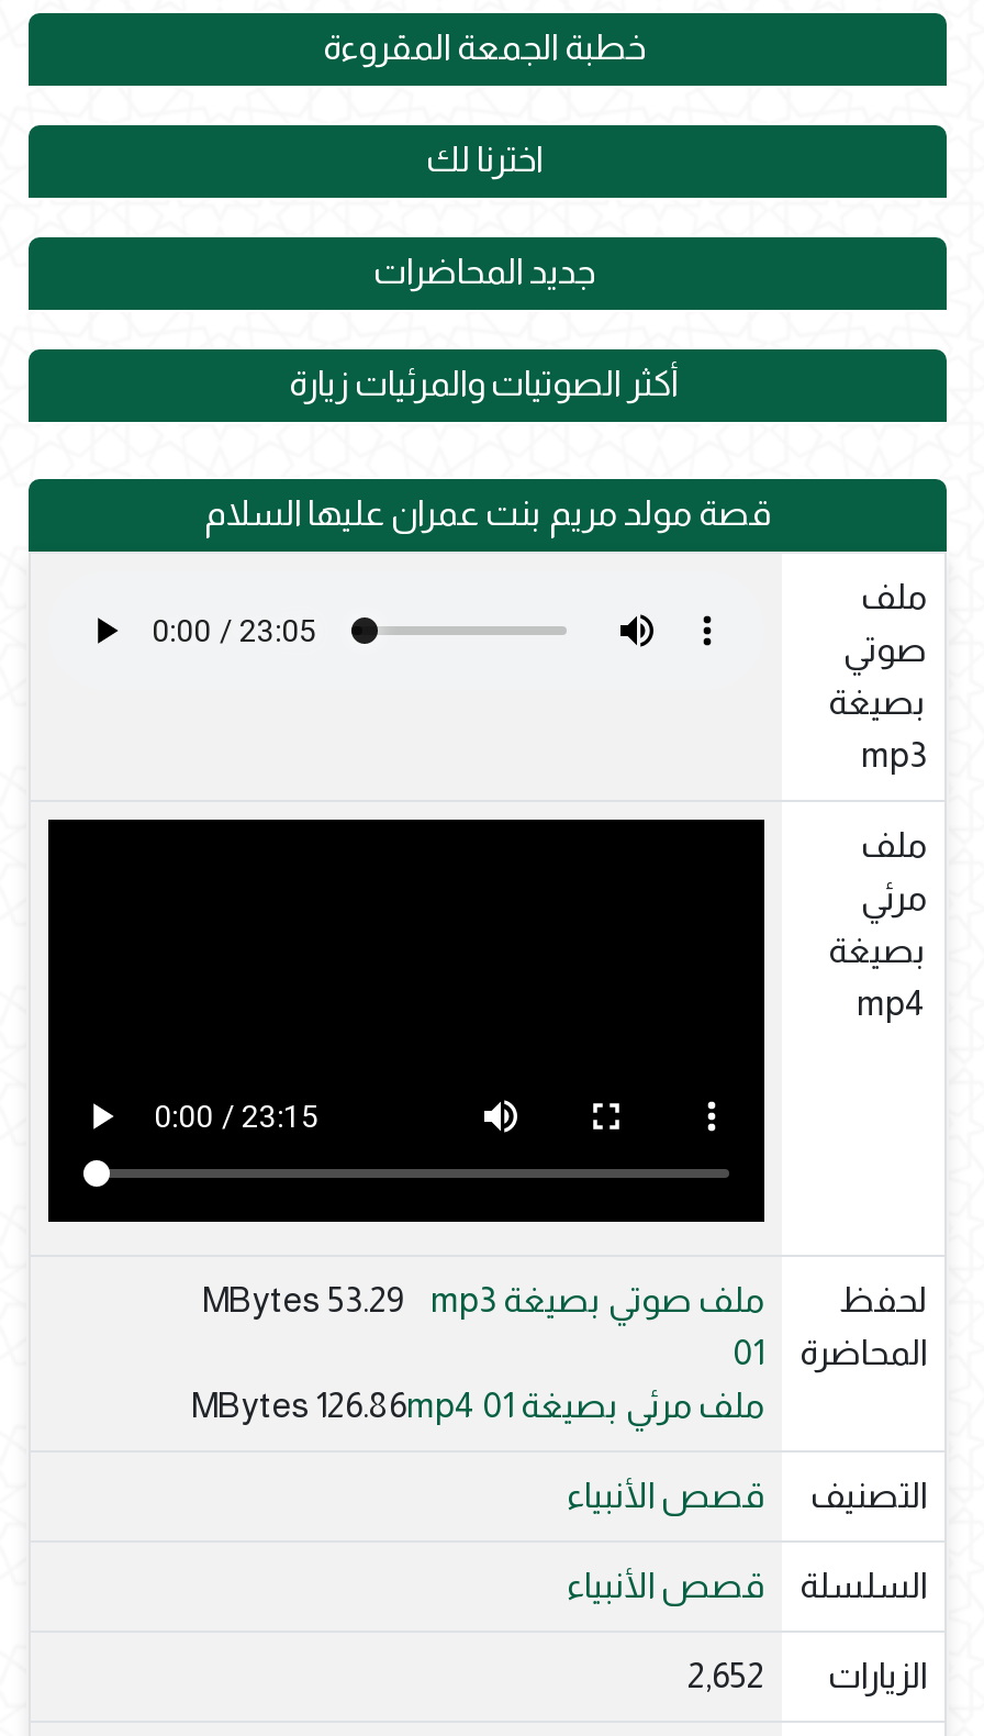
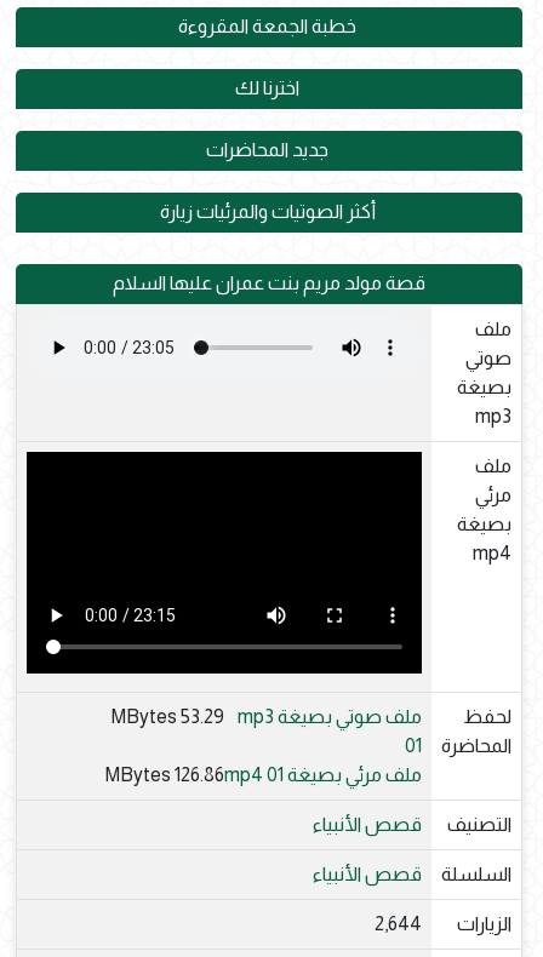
[687,1657,927,1694] الزيارات 2,652 -> [375,913,511,934] الزيارات 2,644

